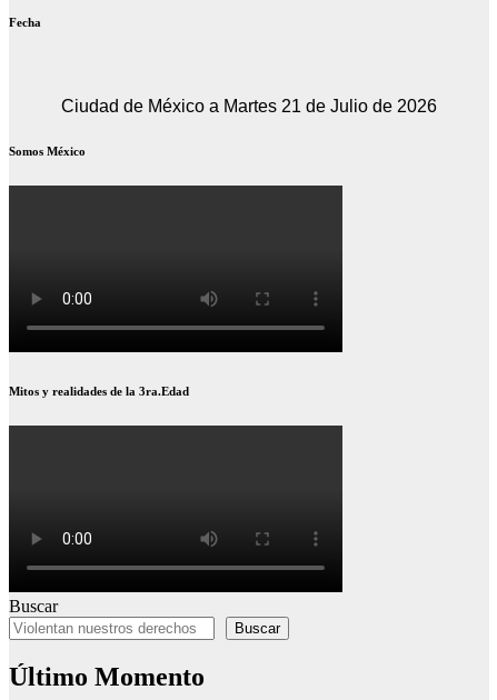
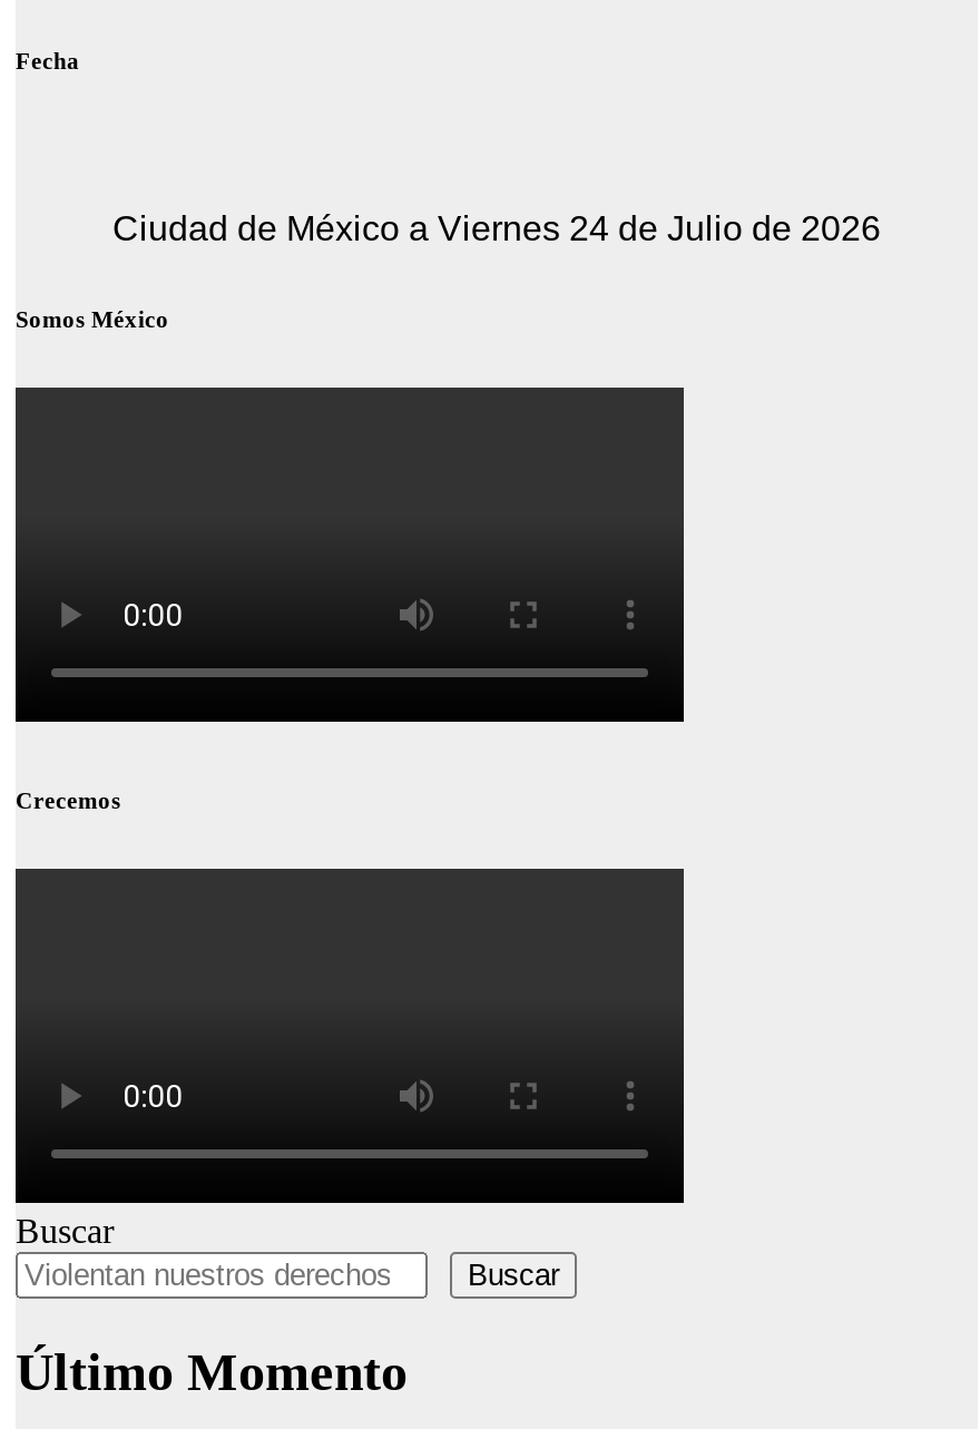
[61,96,437,115] Ciudad de México a Martes 21 de Julio de 2026 -> [112,209,881,247] Ciudad de México a Viernes 24 de Julio de 2026
[9,384,189,397] Mitos y realidades de la 3ra.Edad -> [16,785,120,812] Crecemos

